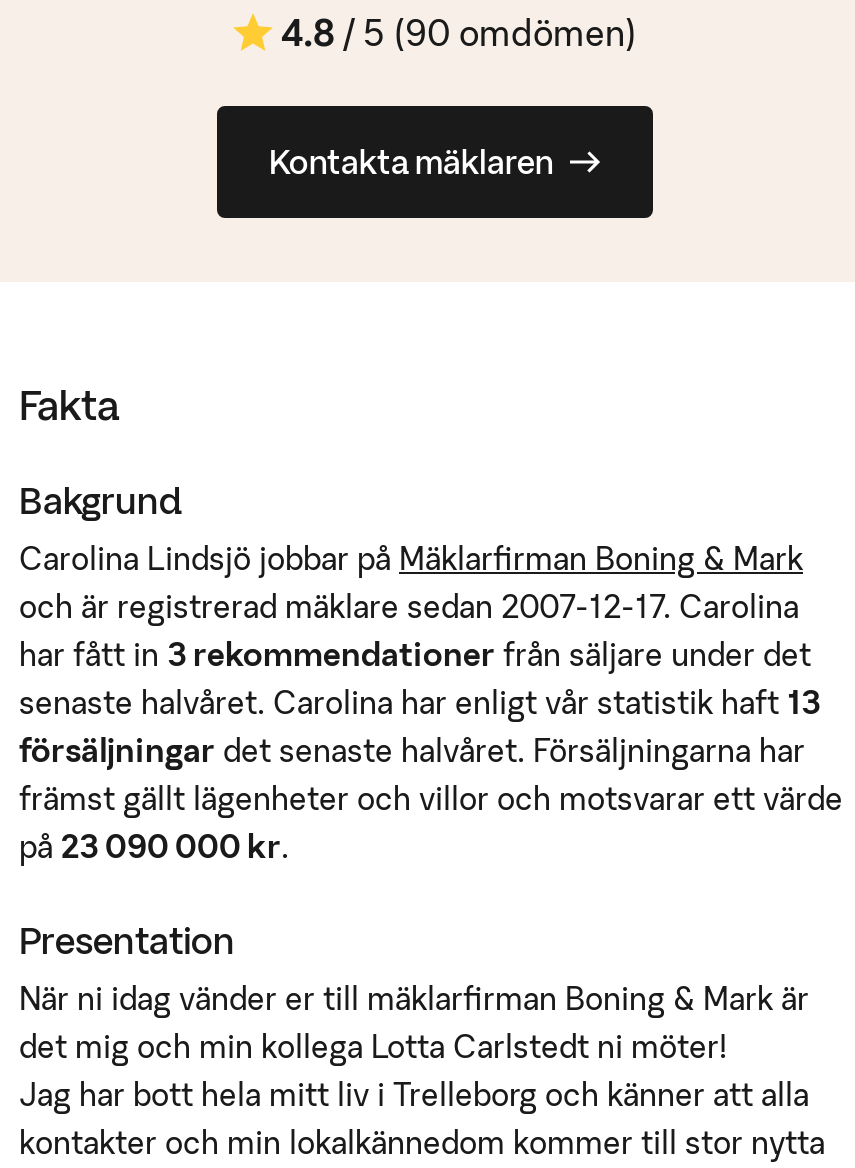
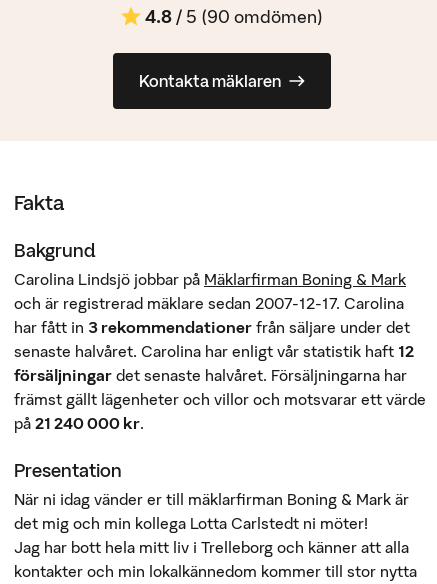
[19,682,821,722] senaste halvåret. Carolina har enligt vår statistik haft 13 -> [14,341,414,361] senaste halvåret. Carolina har enligt vår statistik haft 12
[19,826,289,866] på 23 090 000 kr. -> [14,413,144,433] på 21 240 000 kr.

